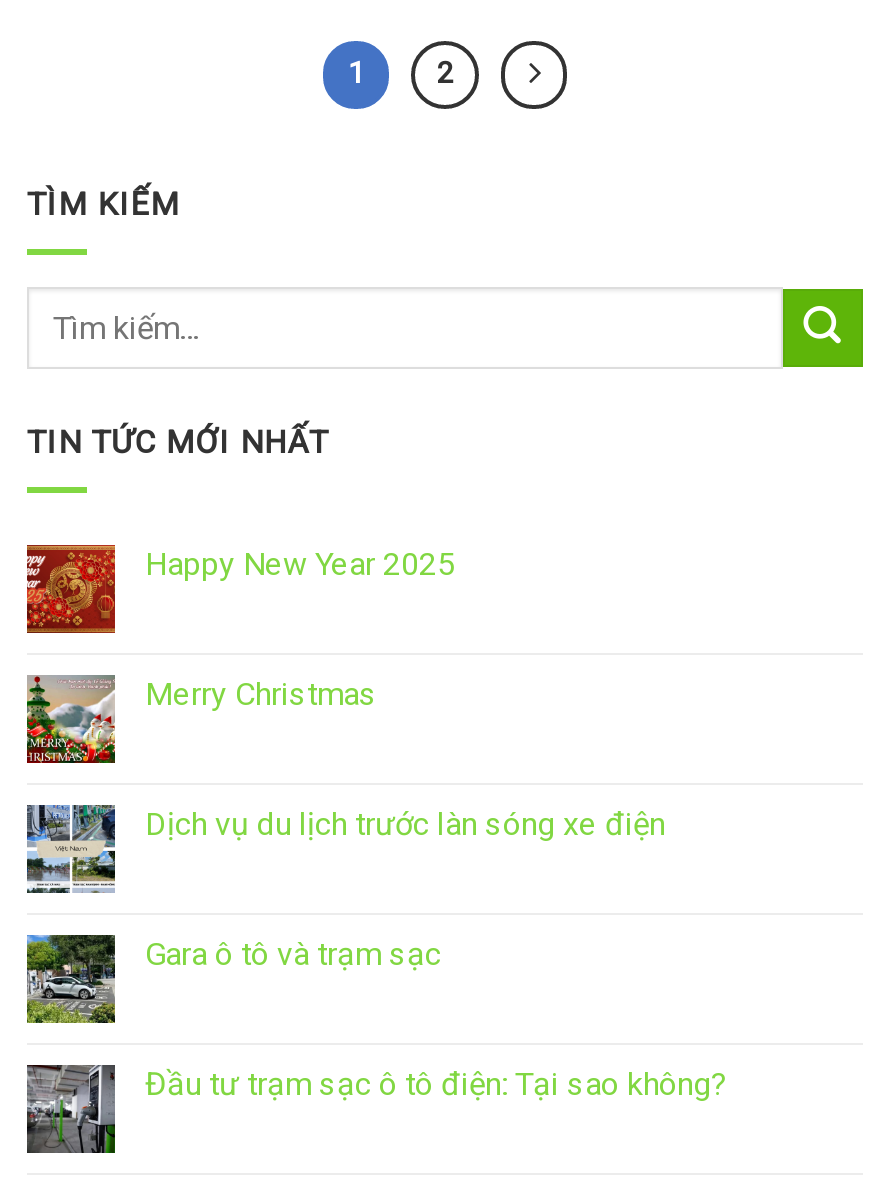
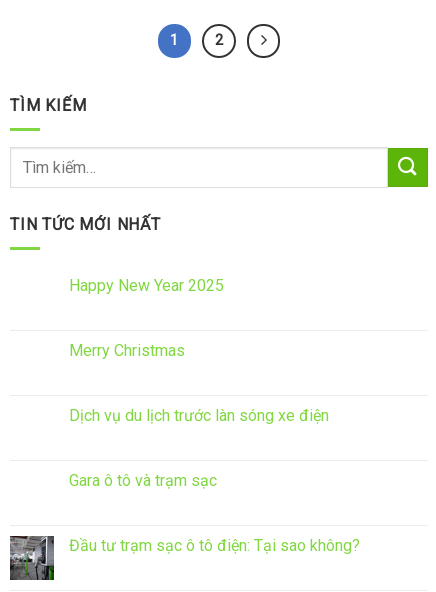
[25,543,117,635] [image] -> none
[25,673,117,765] [image] -> none
[25,803,117,895] [image] -> none
[25,933,117,1025] [image] -> none

